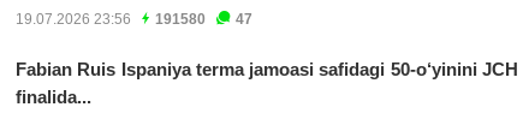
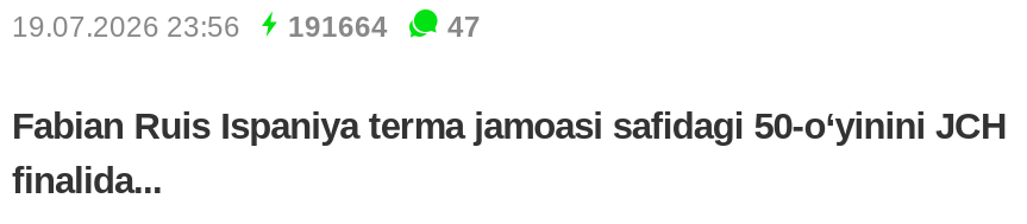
[16,11,252,28] 19.07.2026 23:56 191580 47 -> [12,12,481,45] 19.07.2026 23:56 191664 47

